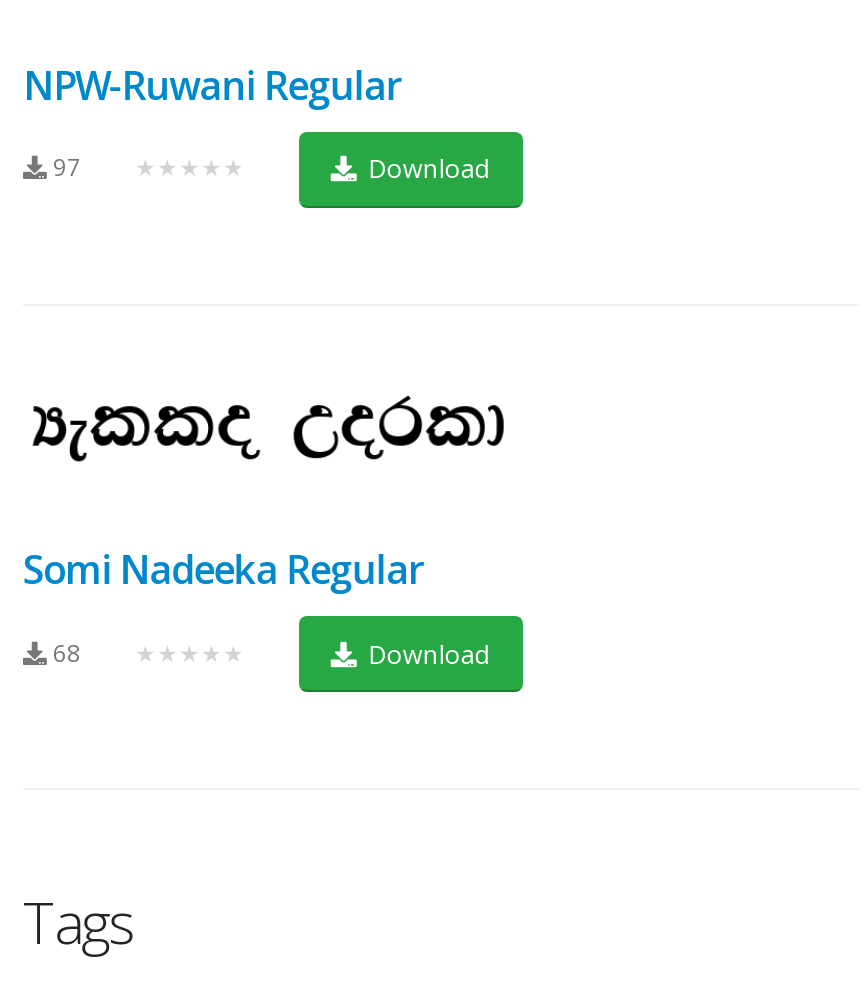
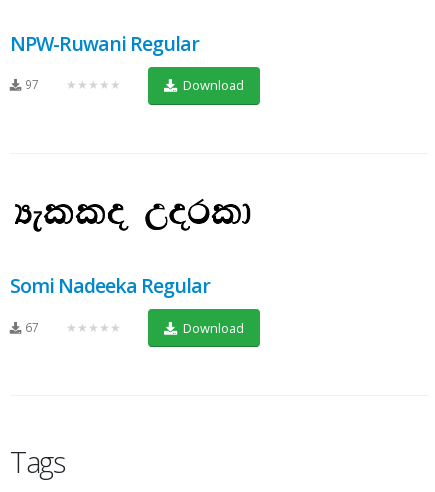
[53,635,81,667] 68 -> [25,318,39,334] 67

